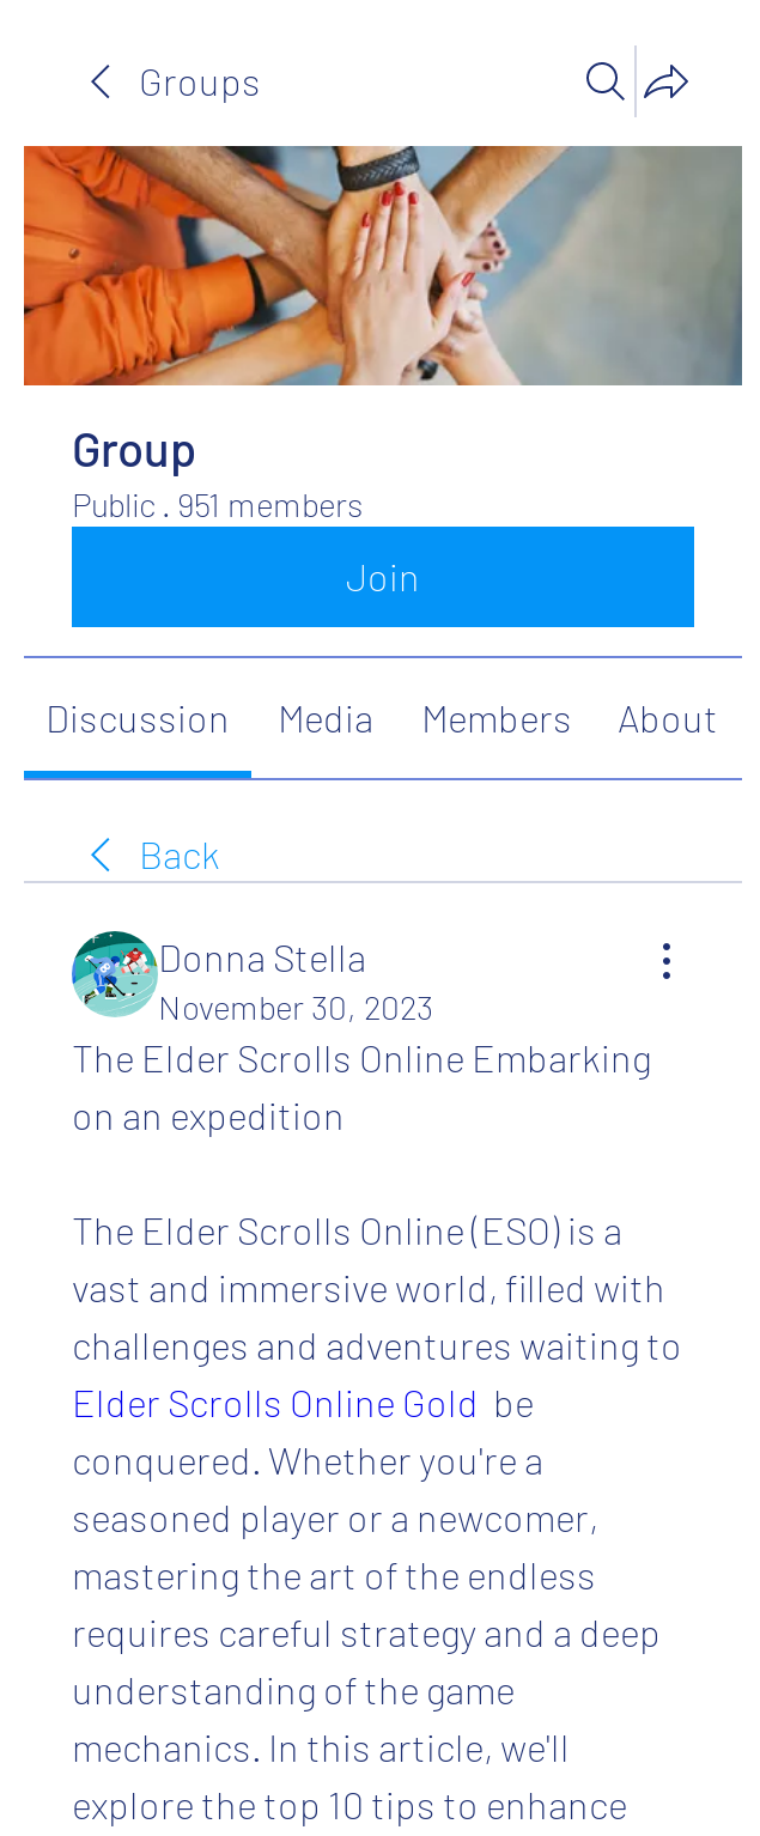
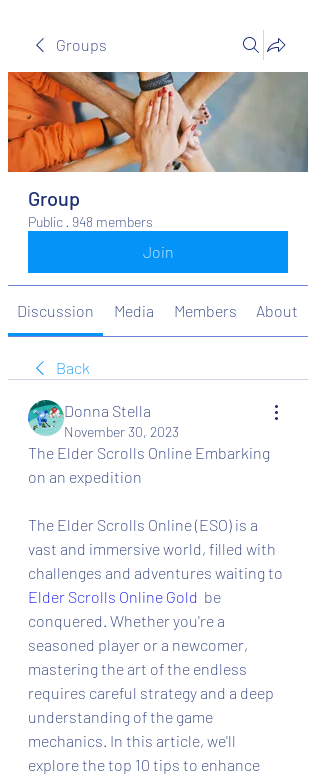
[72,484,364,524] Public 951 members -> [28,213,153,230] Public 948 members

